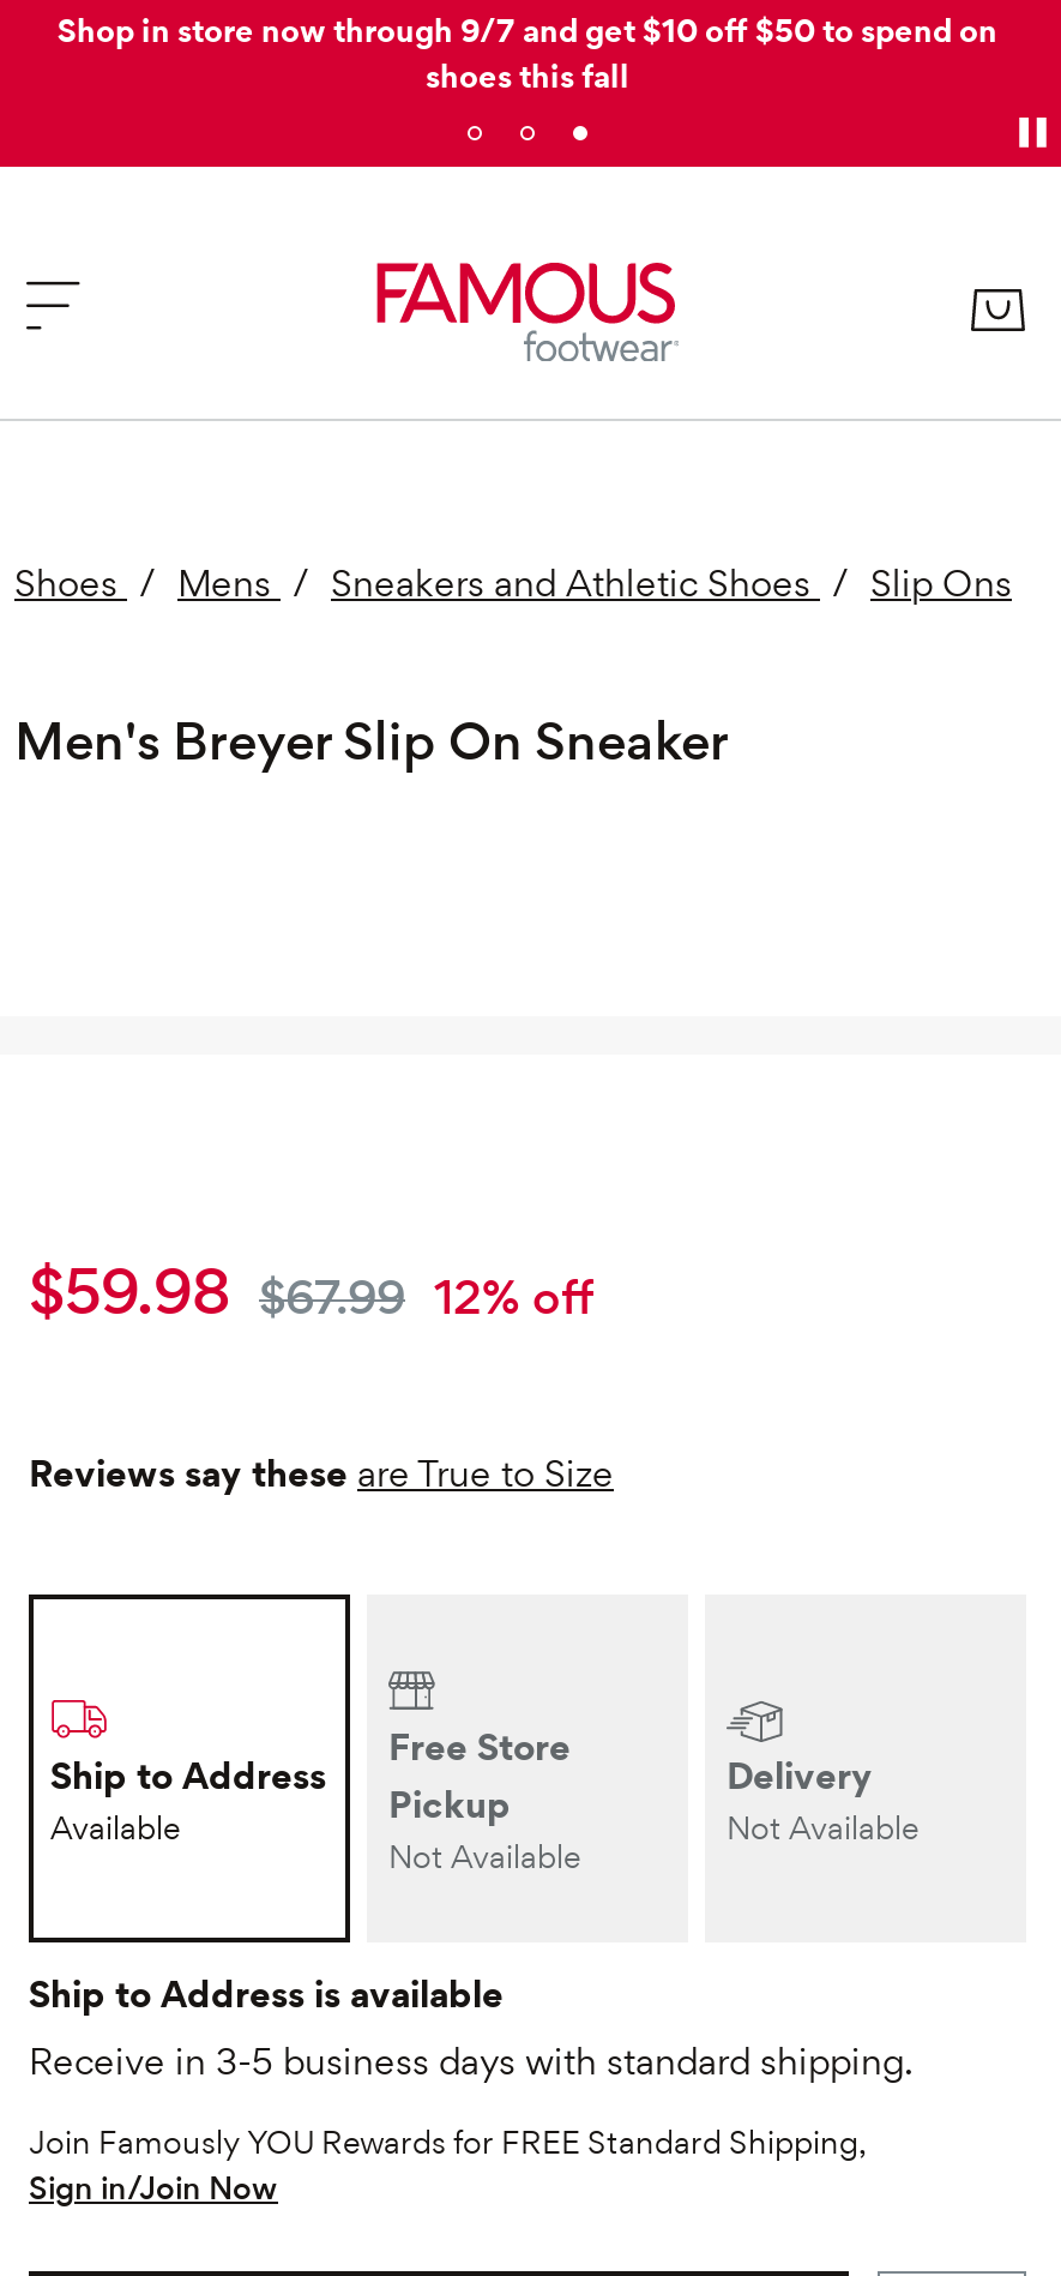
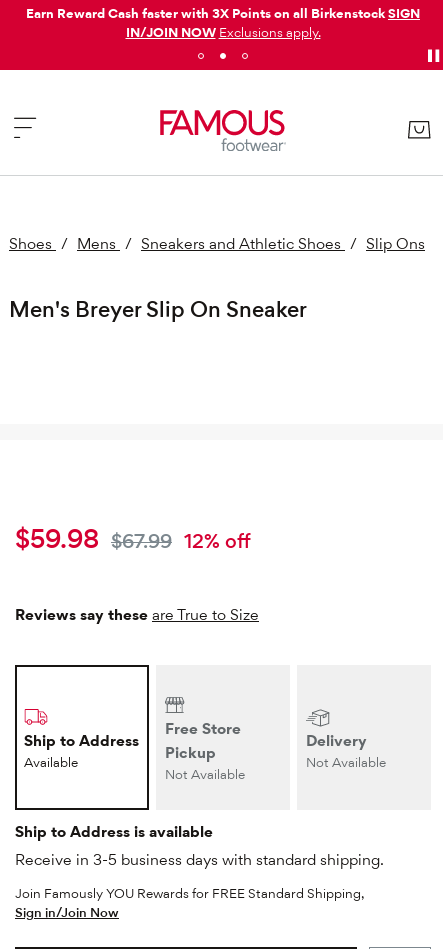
[58,11,997,95] Shop in store now through 9/7 and get $10 off $50 to spend on | shoes this fall -> [26,5,420,40] Earn Reward Cash faster with 3X Points on all Birkenstock SIGN | IN/JOIN NOW Exclusions apply.

